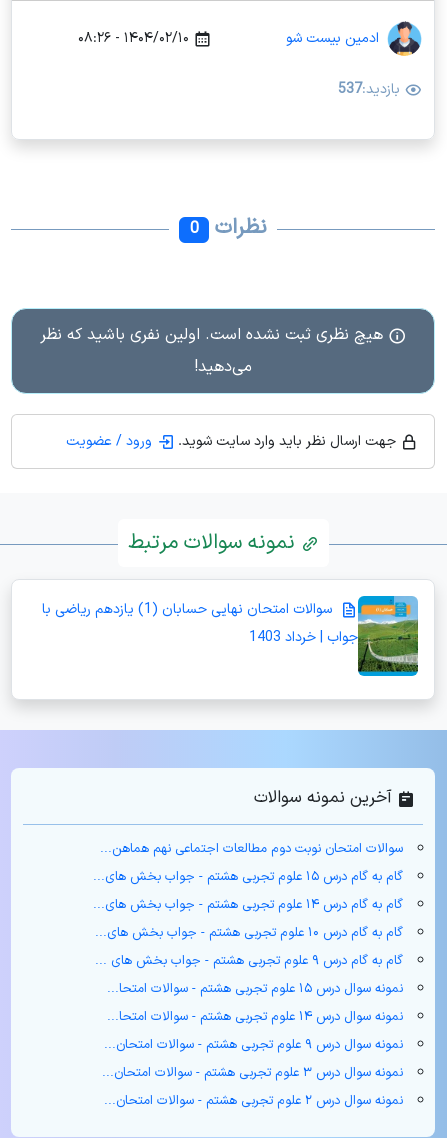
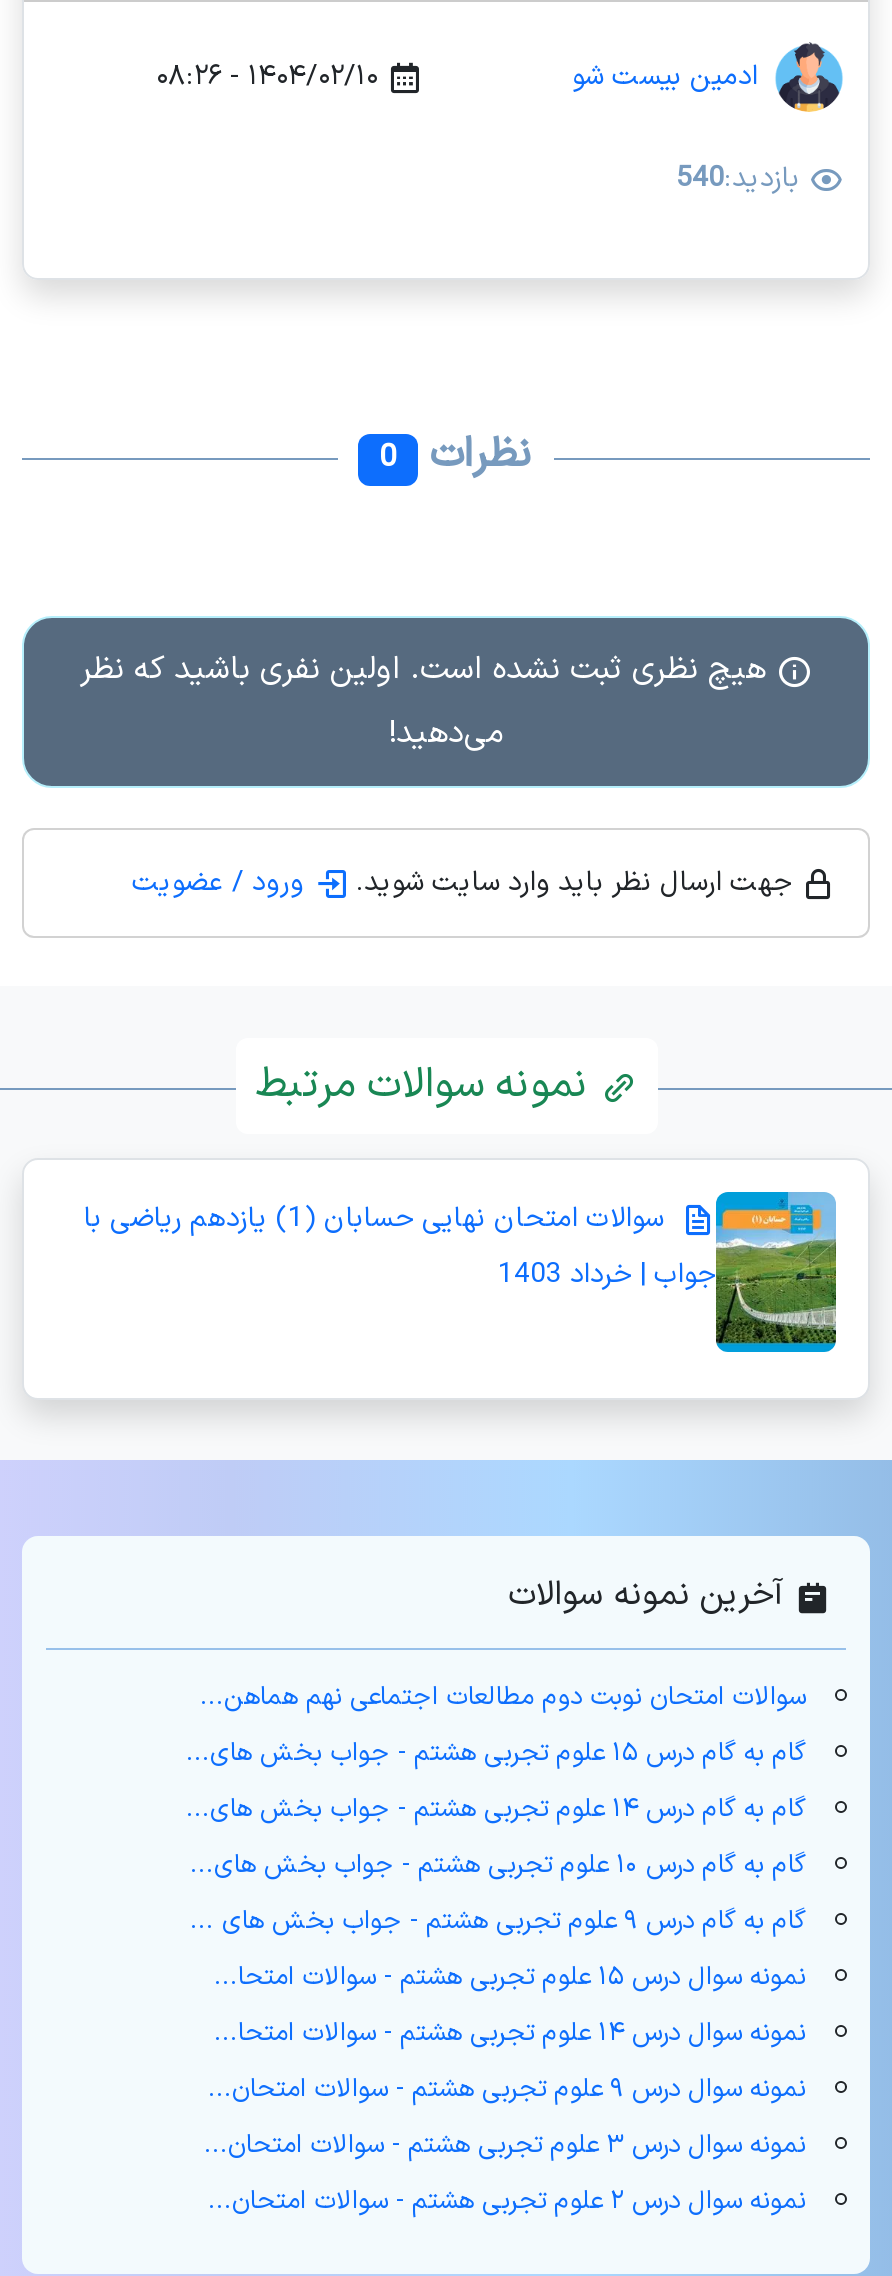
[338,79,400,100] بازدید:537 -> [676,158,800,200] بازدید:540

